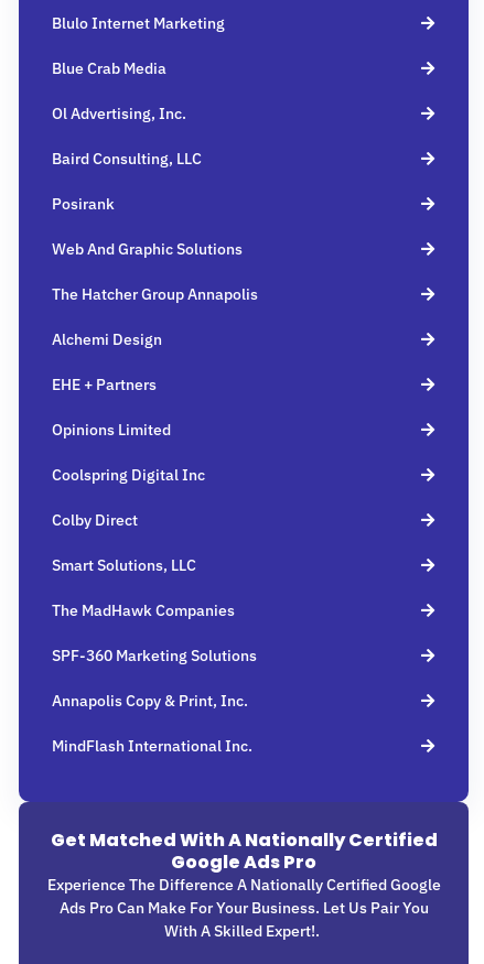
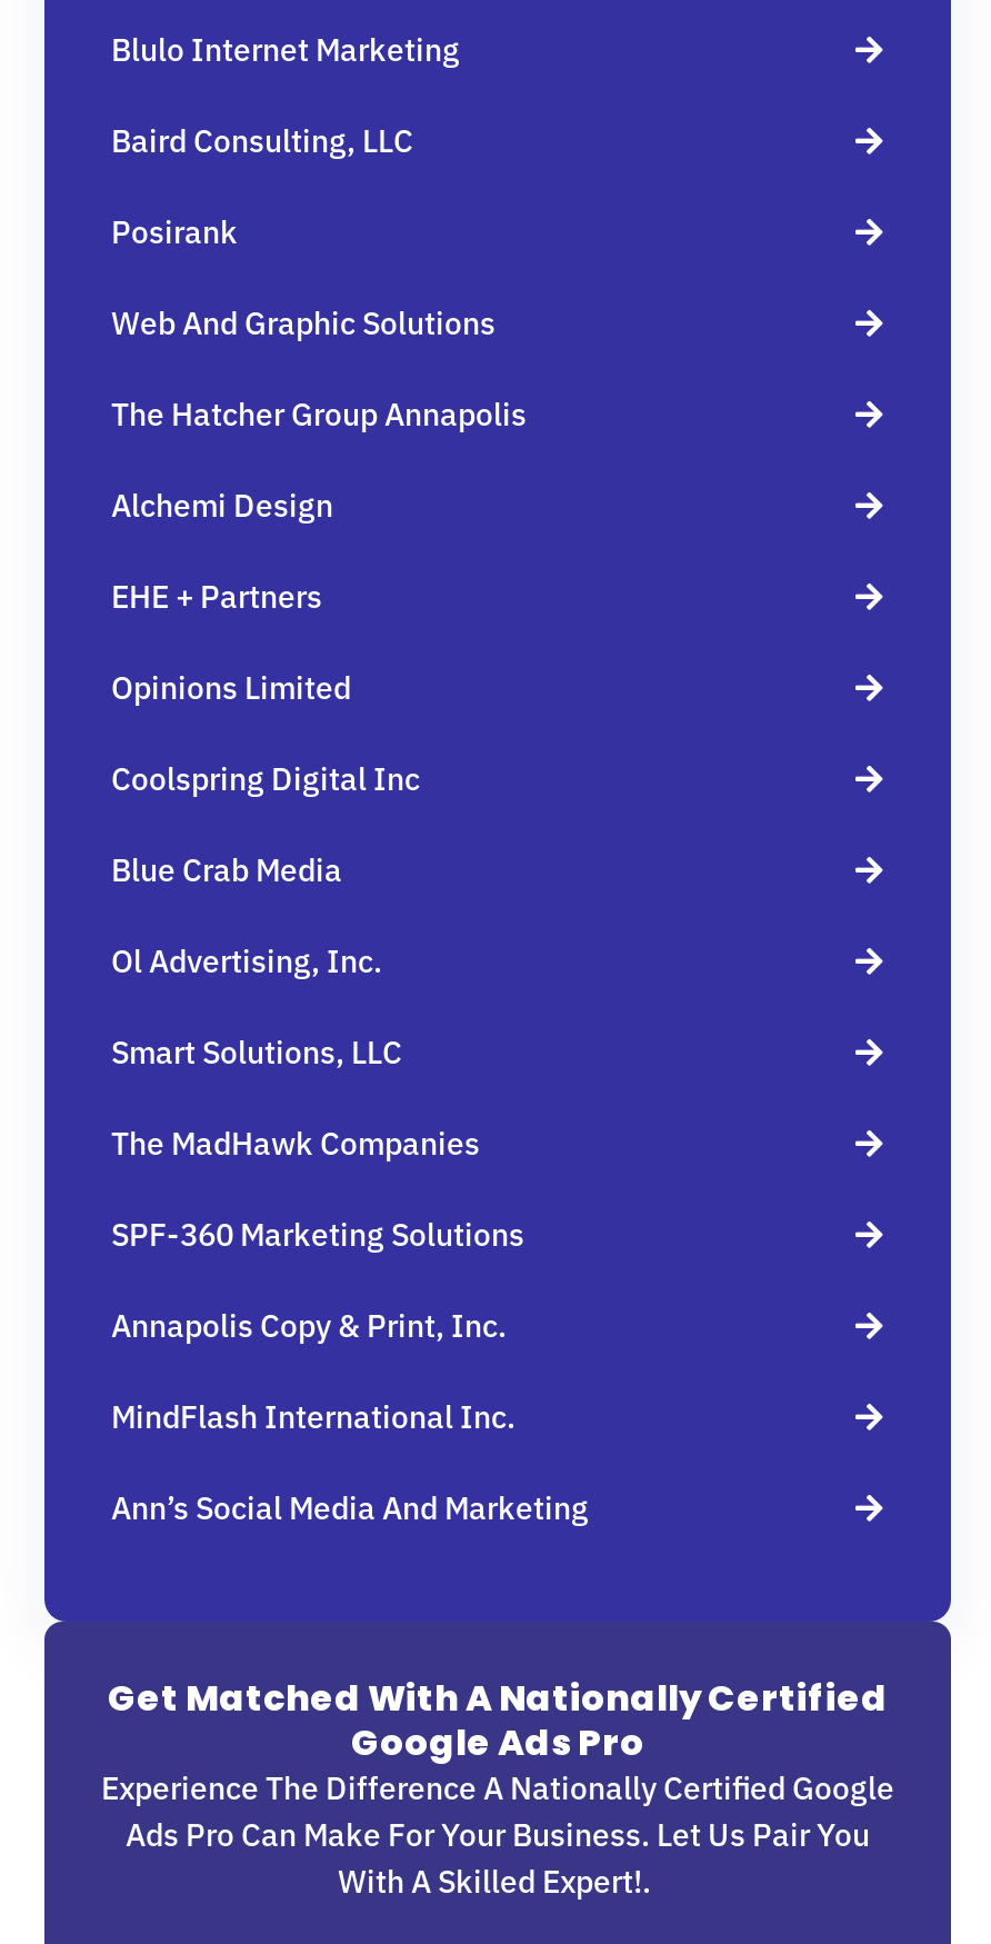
moved [52,58,186,123] -> [111,850,382,981]: Blue Crab Media | Ol Advertising, Inc.
moved [52,149,258,485] -> [111,121,527,799]: Baird Consulting, LLC | Posirank | Web And Graphic Solutions | The Hatcher Group Annapolis | Alchemi Design | EHE + Partners | Opinions Limited | Coolspring Digital Inc
[52,510,138,530] Colby Direct -> none
moved [52,555,257,756] -> [111,1033,524,1437]: Smart Solutions, LLC | The MadHawk Companies | SPF-360 Marketing Solutions | Annapolis Copy & Print, Inc. | MindFlash International Inc.
none -> [111,1488,589,1528] Ann’s Social Media And Marketing

